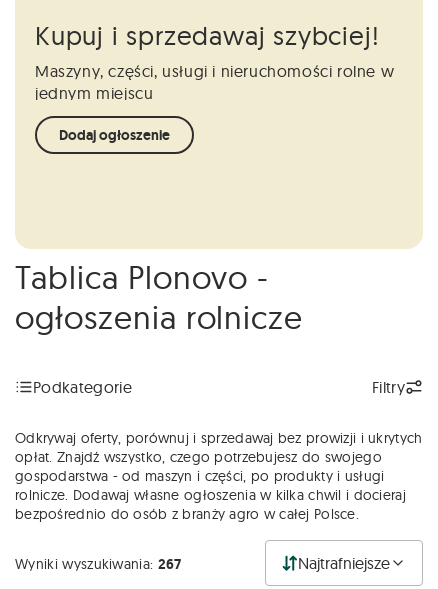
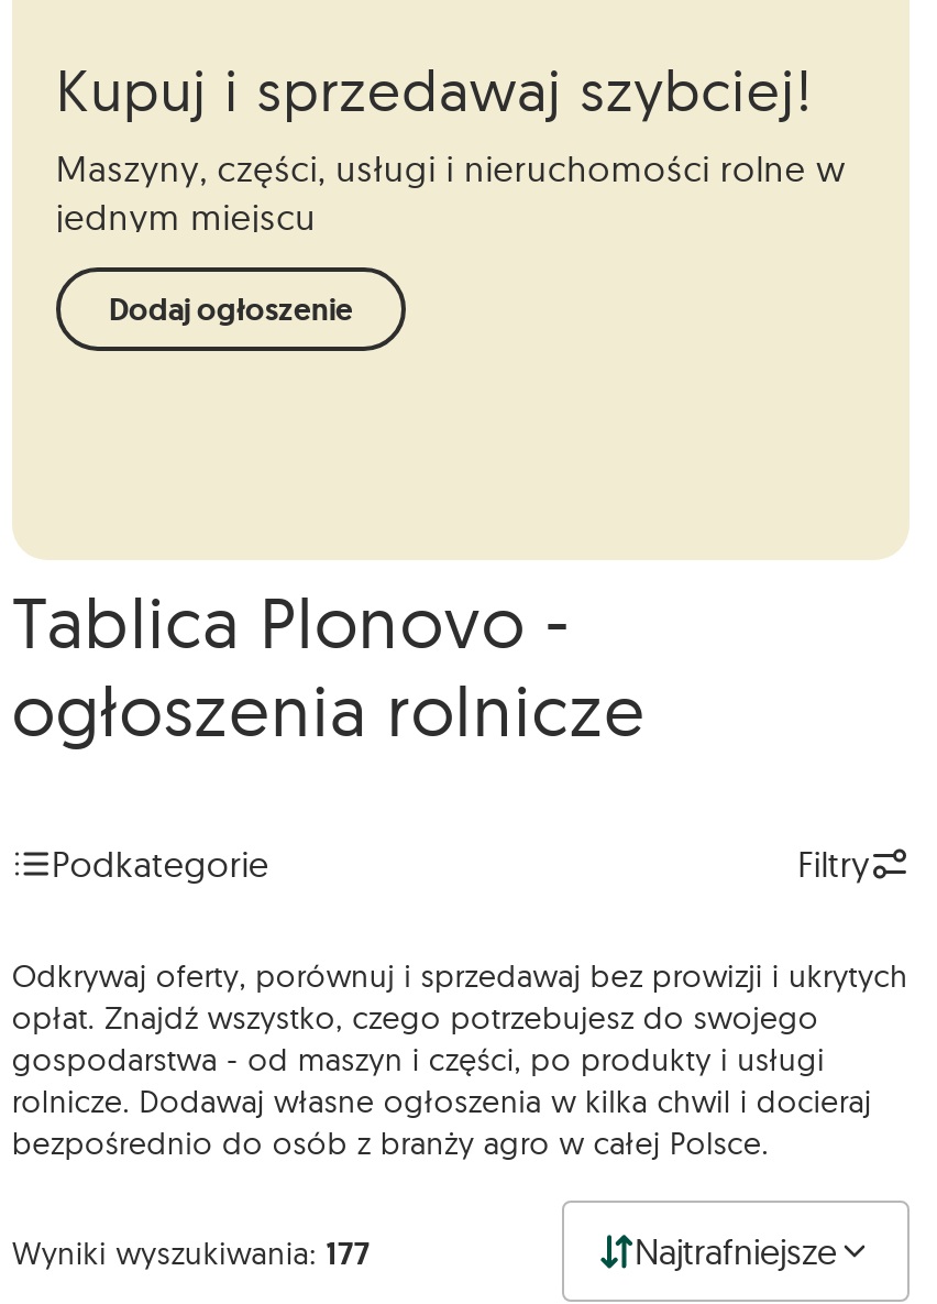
[15,555,182,573] Wyniki wyszukiwania: 267 -> [12,1233,370,1273] Wyniki wyszukiwania: 177

